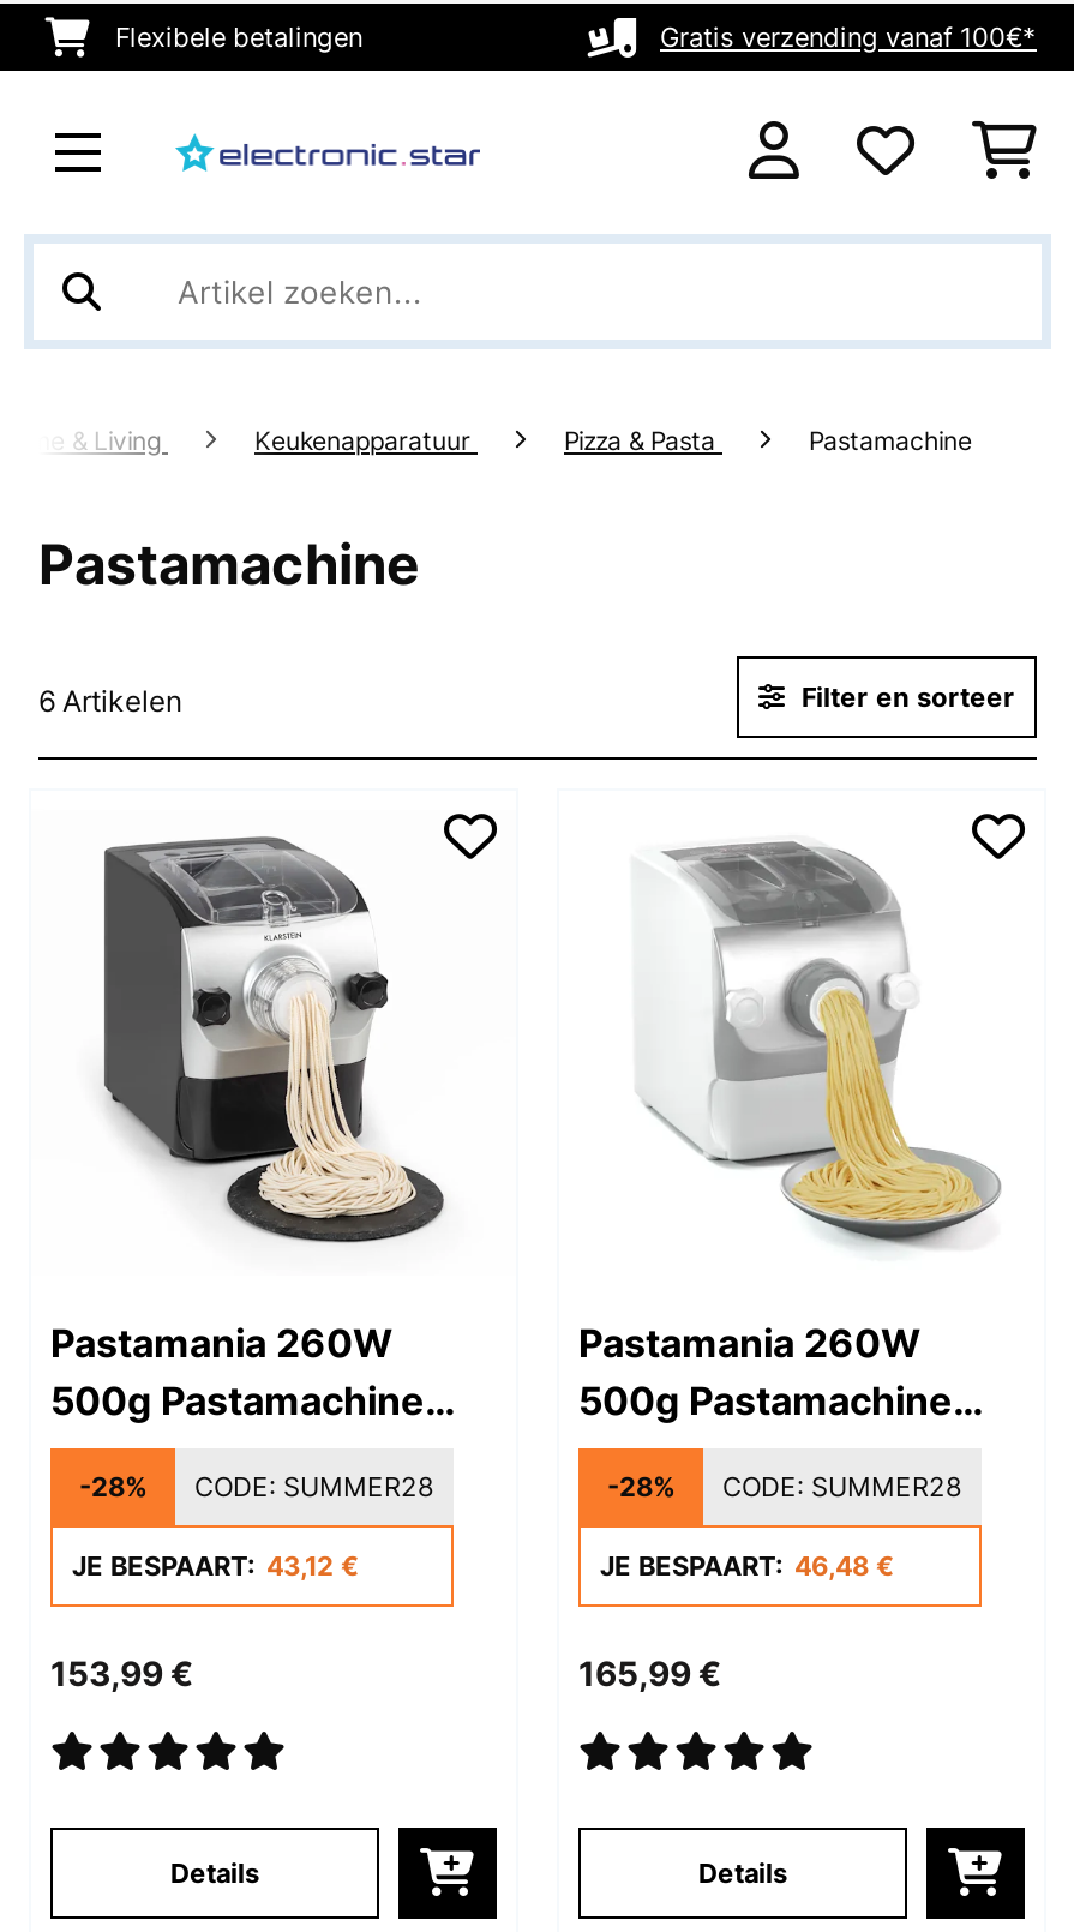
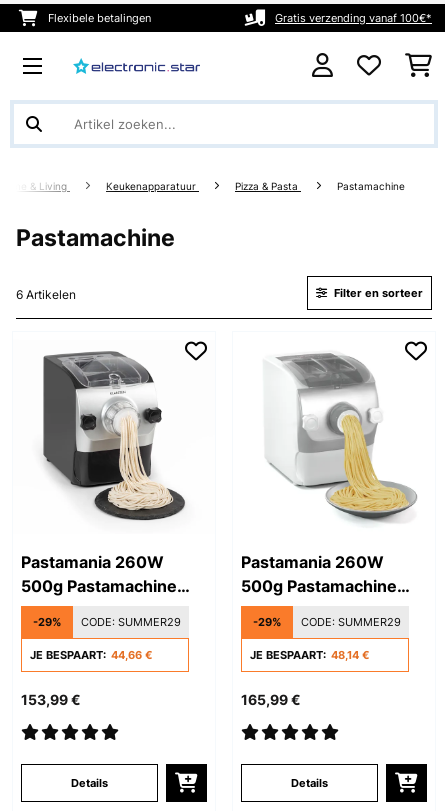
[79,1470,146,1504] -28% -> [33,615,61,629] -29%
[194,1470,434,1504] CODE: SUMMER28 -> [81,615,181,629] CODE: SUMMER29
[607,1470,674,1504] -28% -> [253,615,281,629] -29%
[722,1470,962,1504] CODE: SUMMER28 -> [301,615,401,629] CODE: SUMMER29
[72,1549,360,1583] JE BESPAART: 43,12 € -> [30,648,153,662] JE BESPAART: 44,66 €
[600,1549,895,1583] JE BESPAART: 46,48 € -> [250,648,370,662] JE BESPAART: 48,14 €

